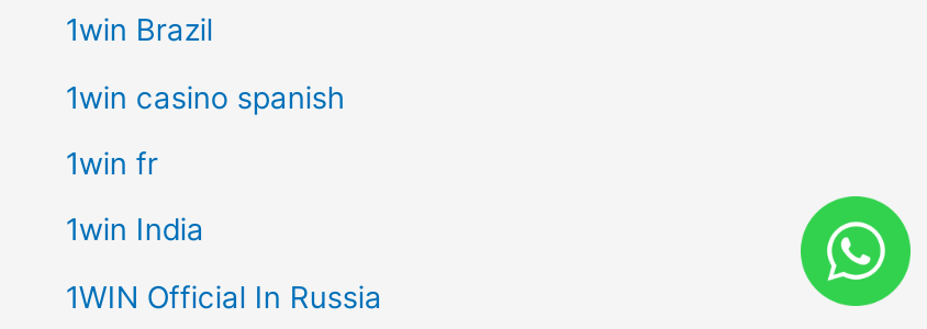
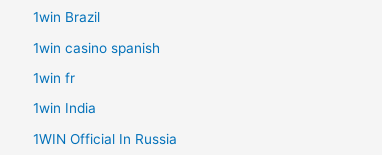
[798,194,913,308] [image] -> none

